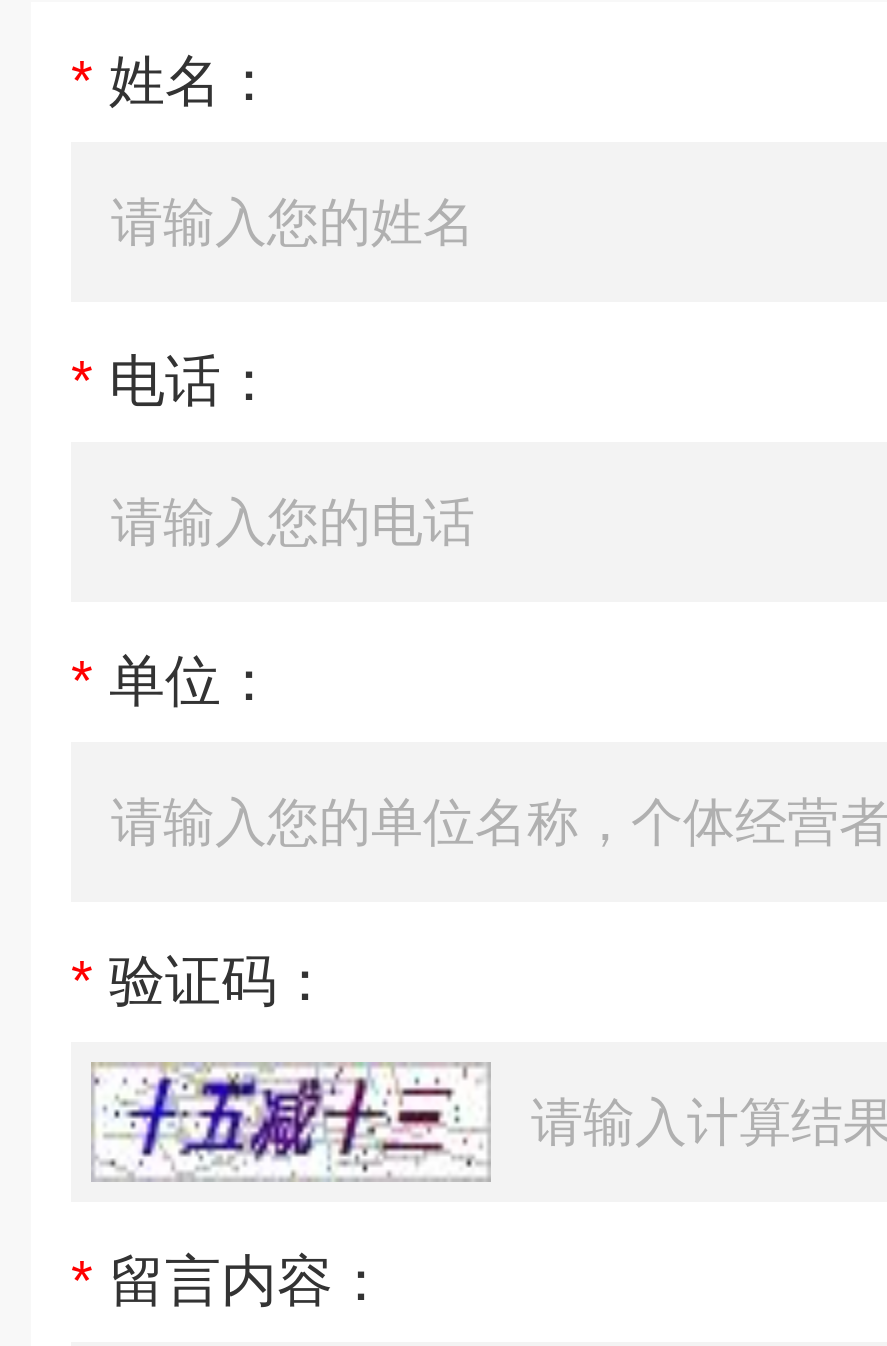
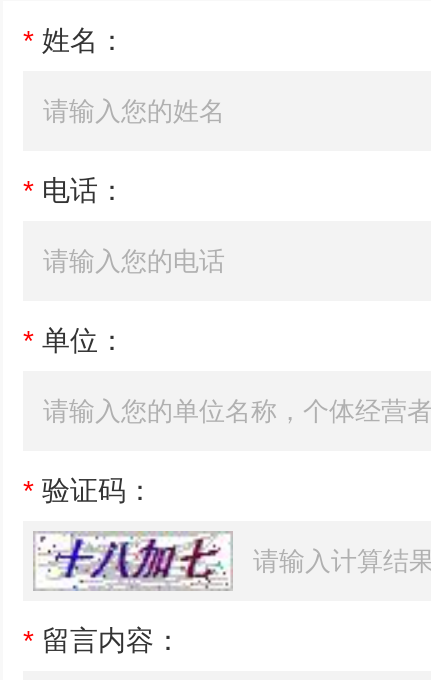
[93,1060,489,1182] [image] -> [33,531,232,591] [image]

